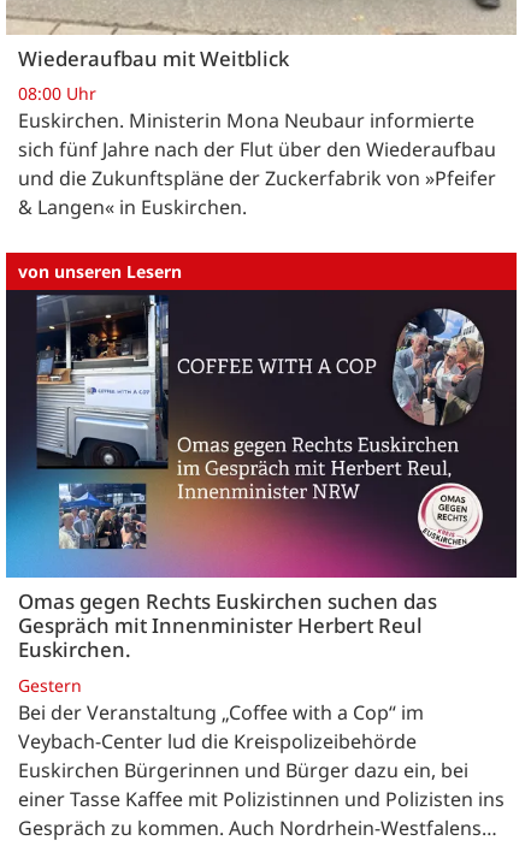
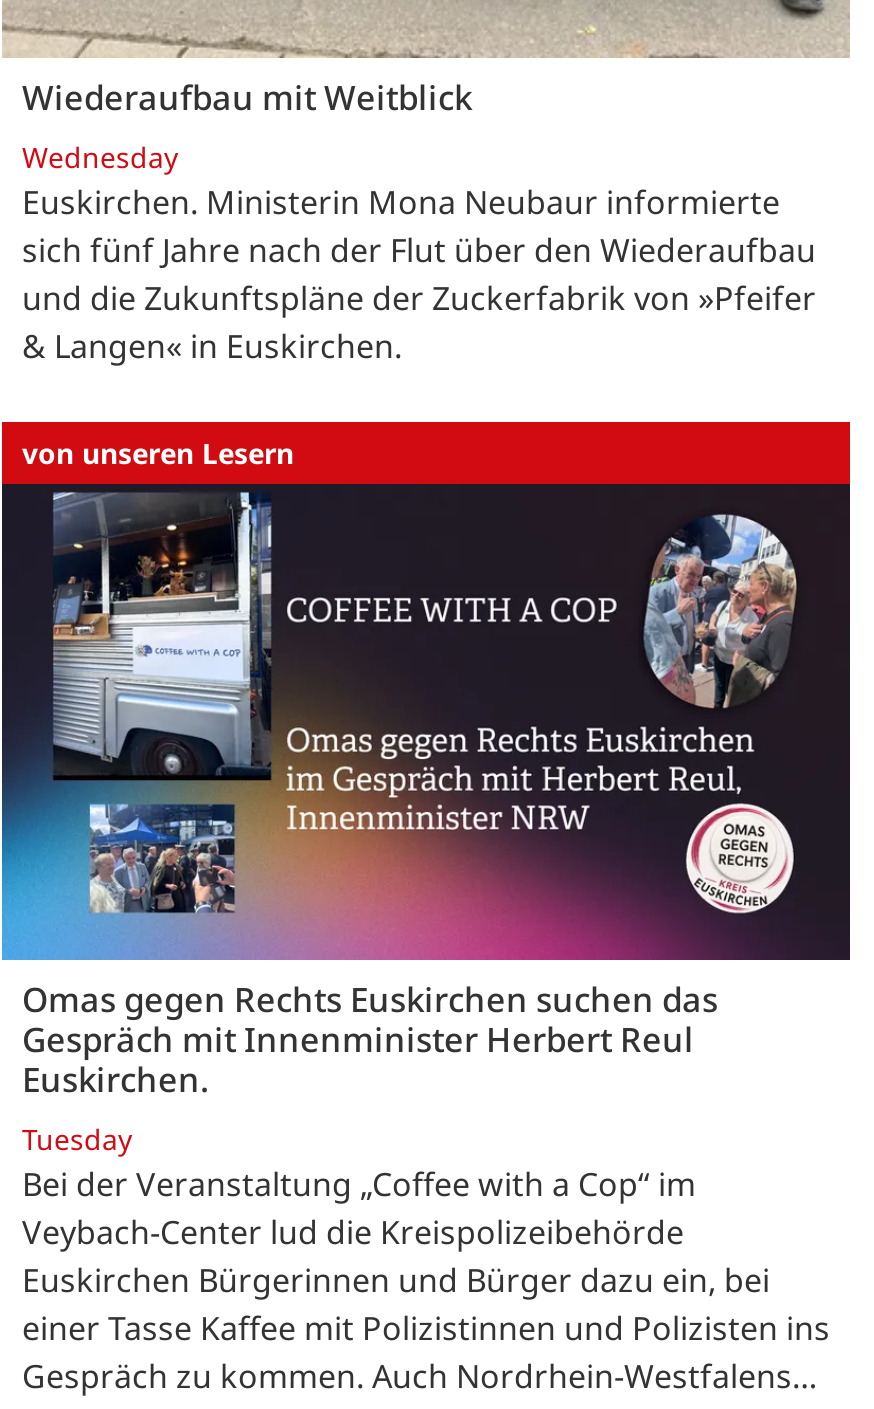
[18,82,96,105] 08:00 Uhr -> [22,137,178,175] Wednesday
[18,674,82,696] Gestern -> [22,1119,132,1157] Tuesday

